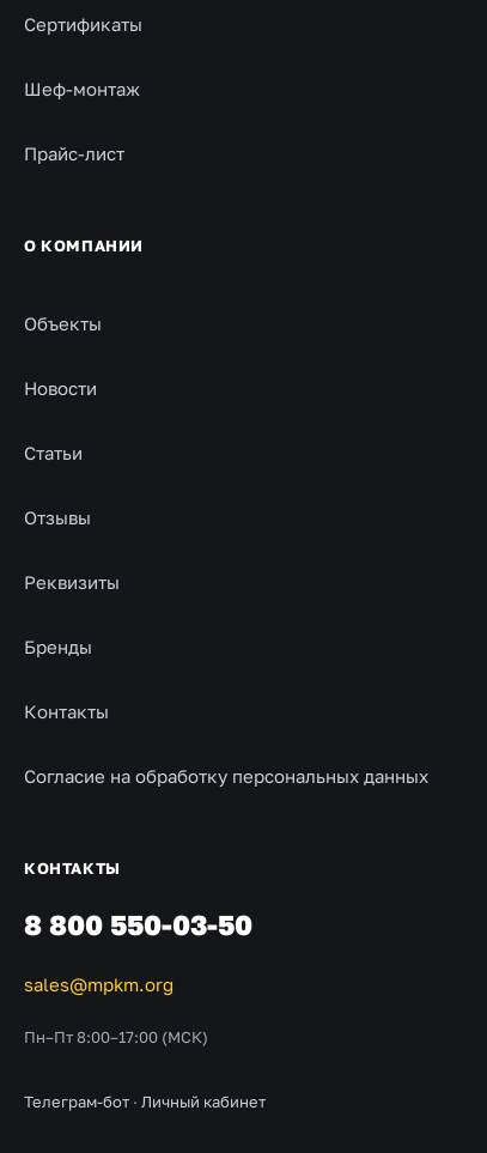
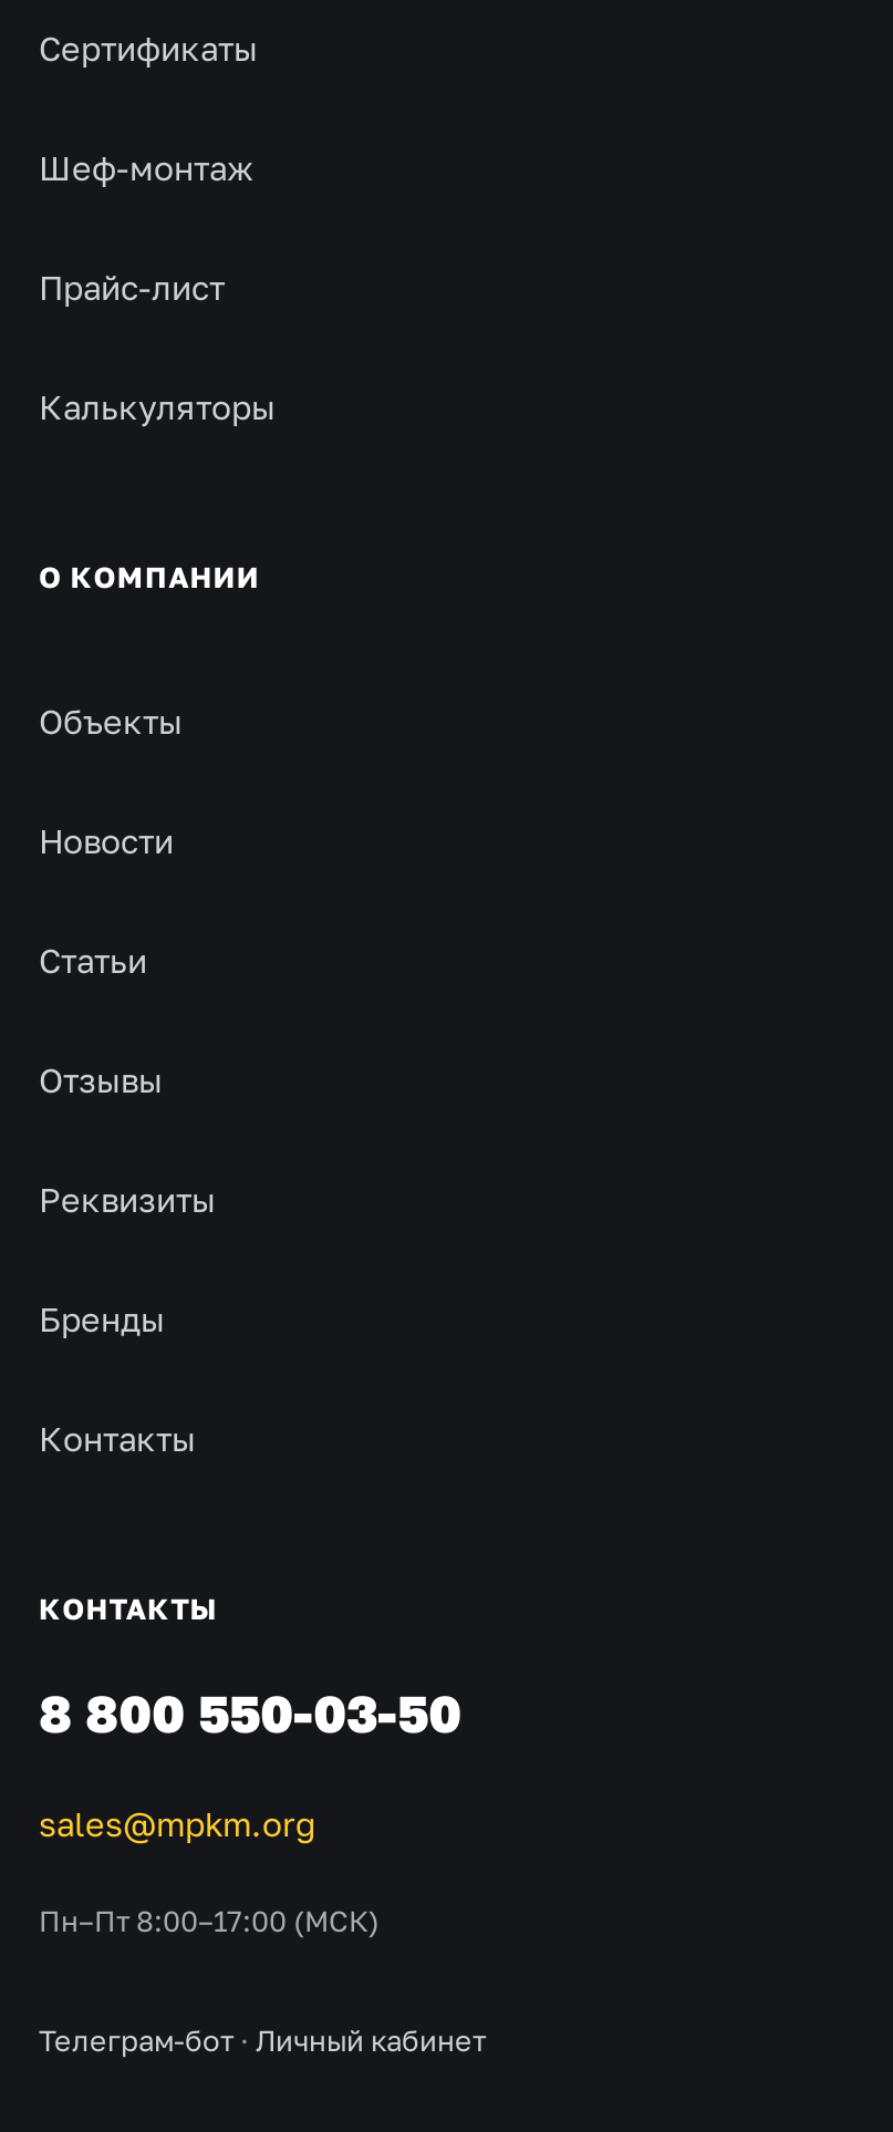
none -> [39,386,276,426] Калькуляторы
moved [24,236,144,722] -> [39,559,260,1458]: О КОМПАНИИ | Объекты | Новости | Статьи | Отзывы | Реквизиты | Бренды | Контакты
[24,765,428,787] Согласие на обработку персональных данных -> none

